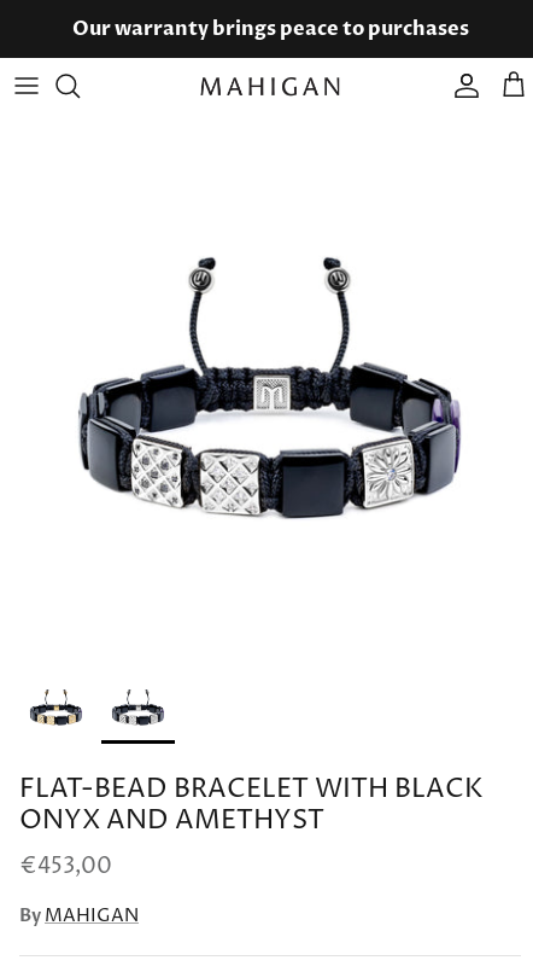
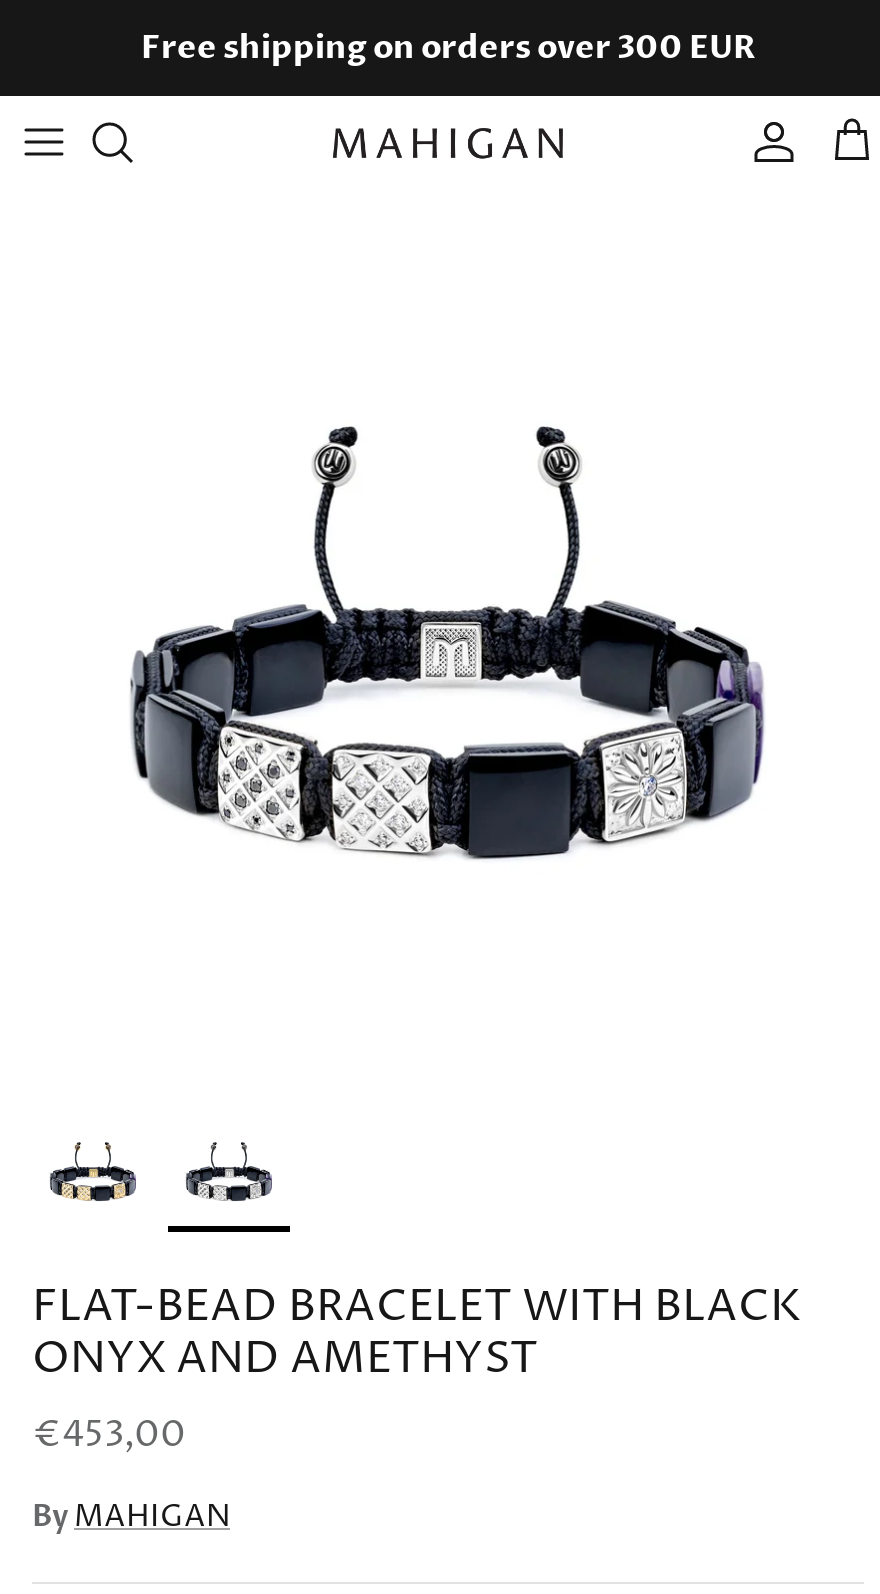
[72,16,468,42] Our warranty brings peace to purchases -> [141,26,755,70] Free shipping on orders over 300 EUR

